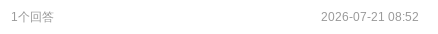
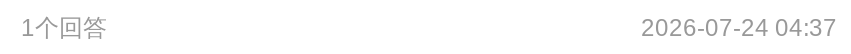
[321,10,419,24] 2026-07-21 08:52 -> [641,14,837,42] 2026-07-24 04:37

